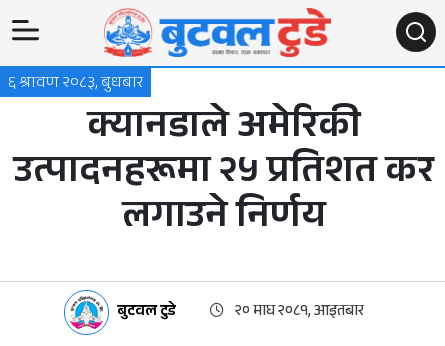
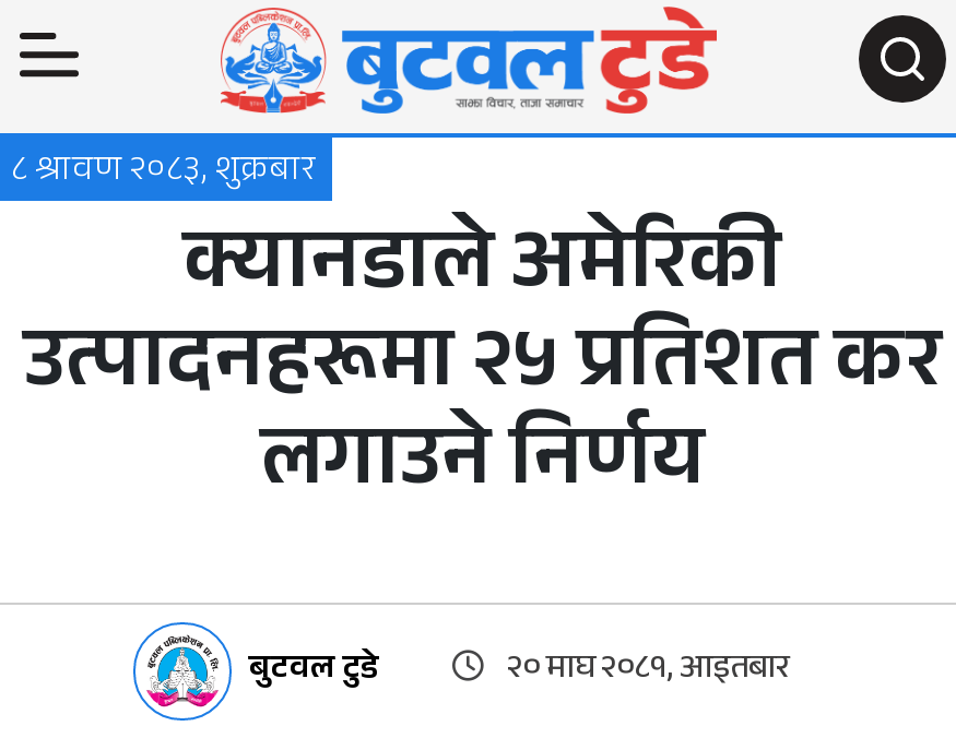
[8,71,143,98] ६ श्रावण २०८३, बुधबार -> [11,144,315,203] ८ श्रावण २०८३, शुक्रबार

